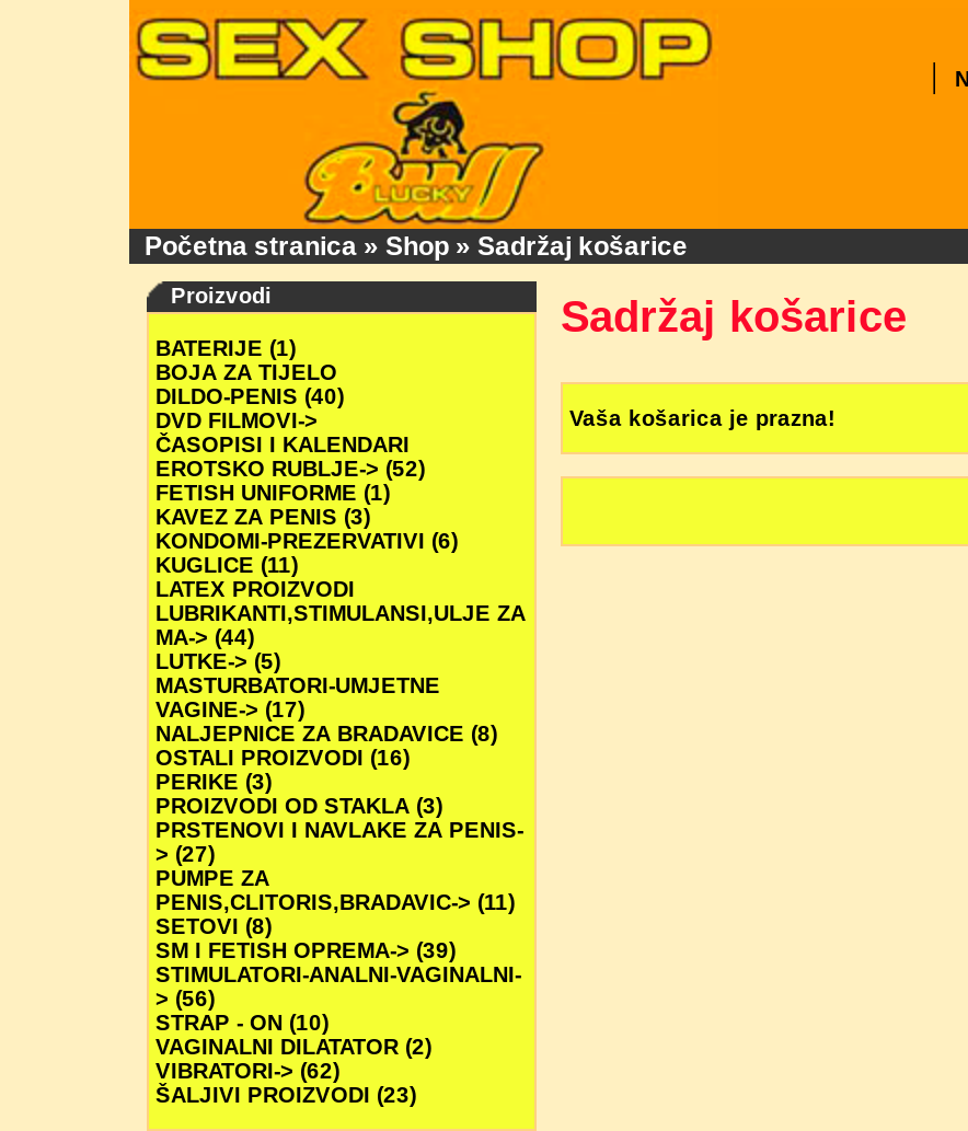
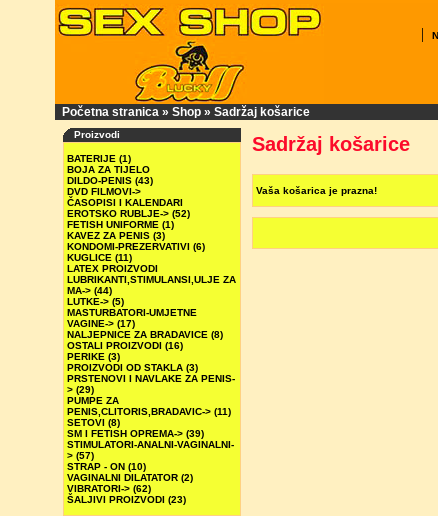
[155,384,344,408] DILDO-PENIS (40) -> [67,175,153,186] DILDO-PENIS (43)
[155,842,215,866] > (27) -> [67,384,94,395] > (29)
[155,986,215,1011] > (56) -> [67,450,94,461] > (57)

